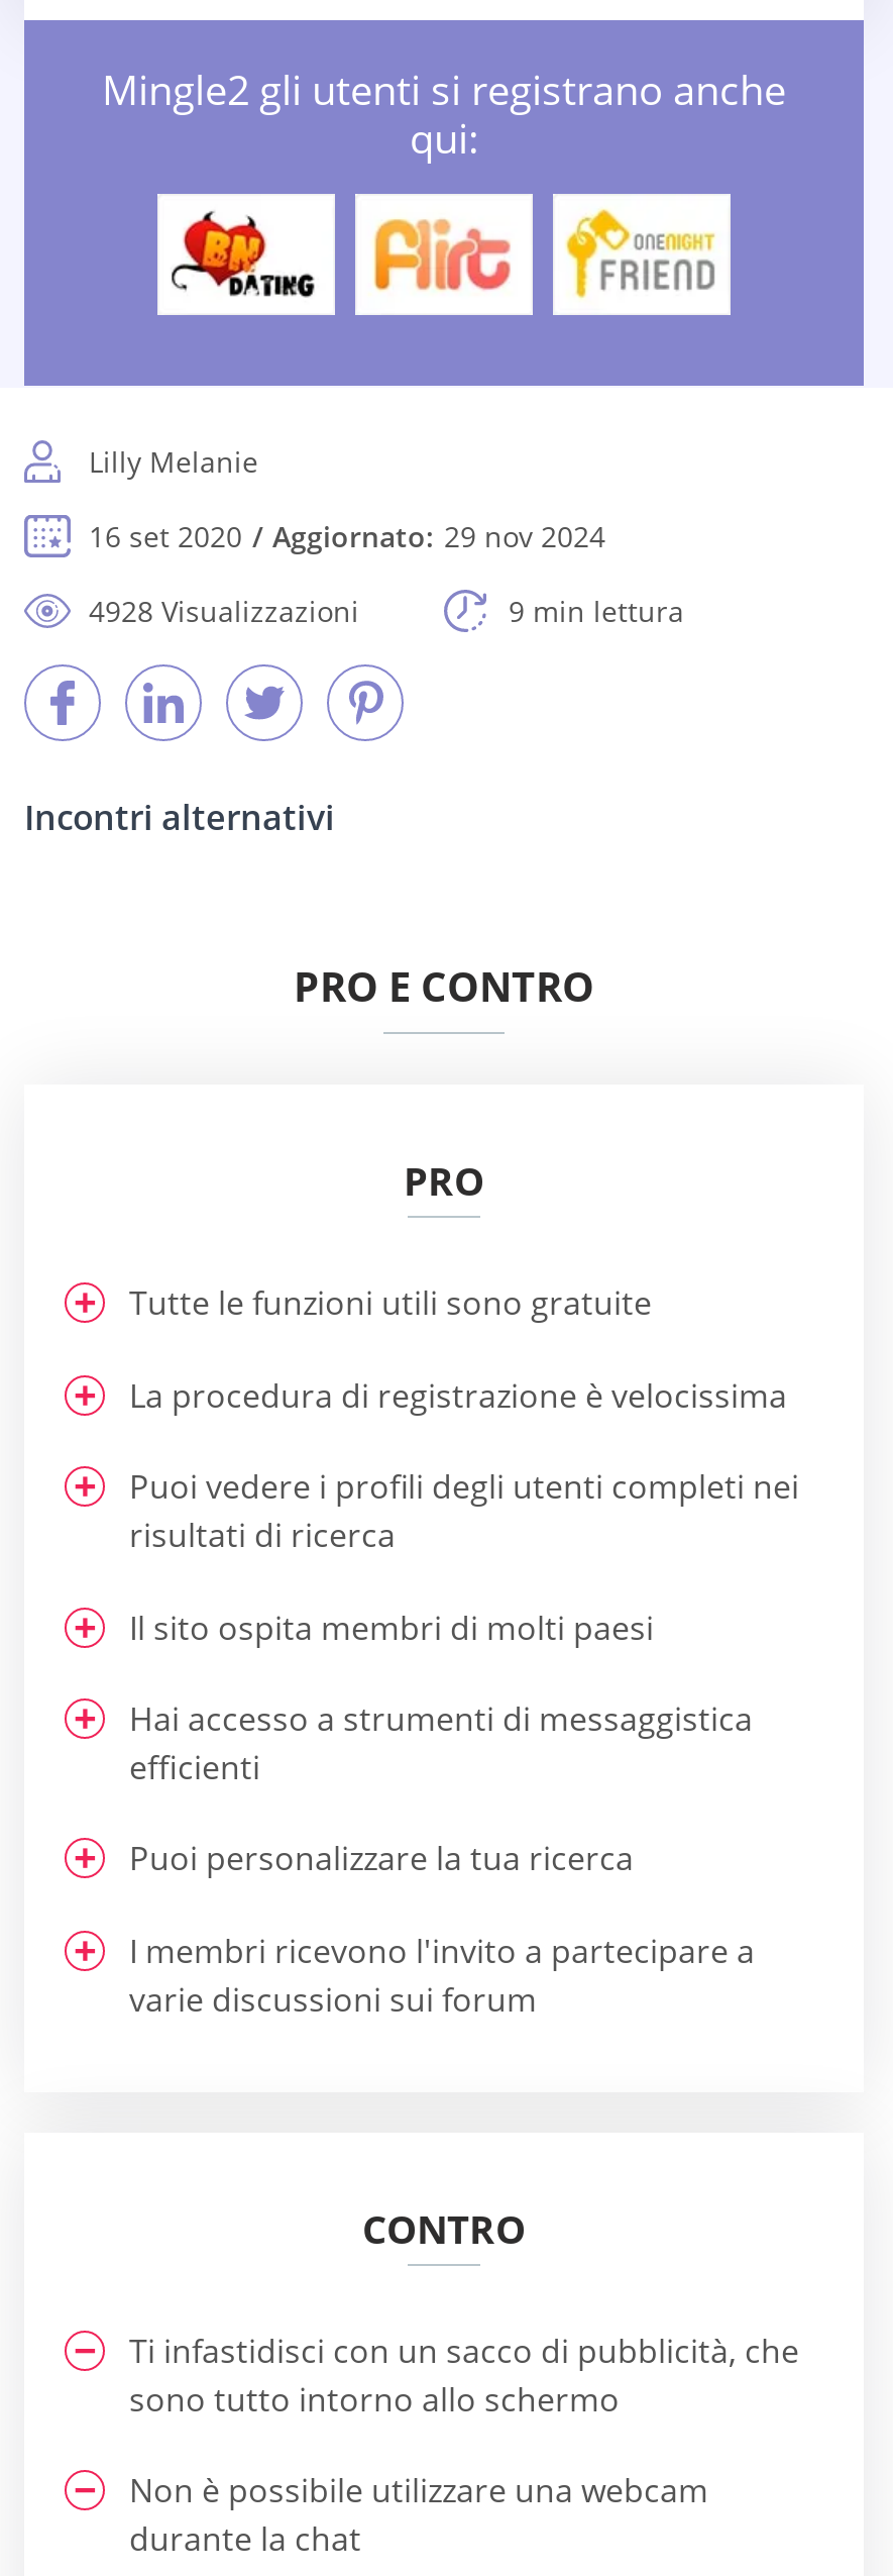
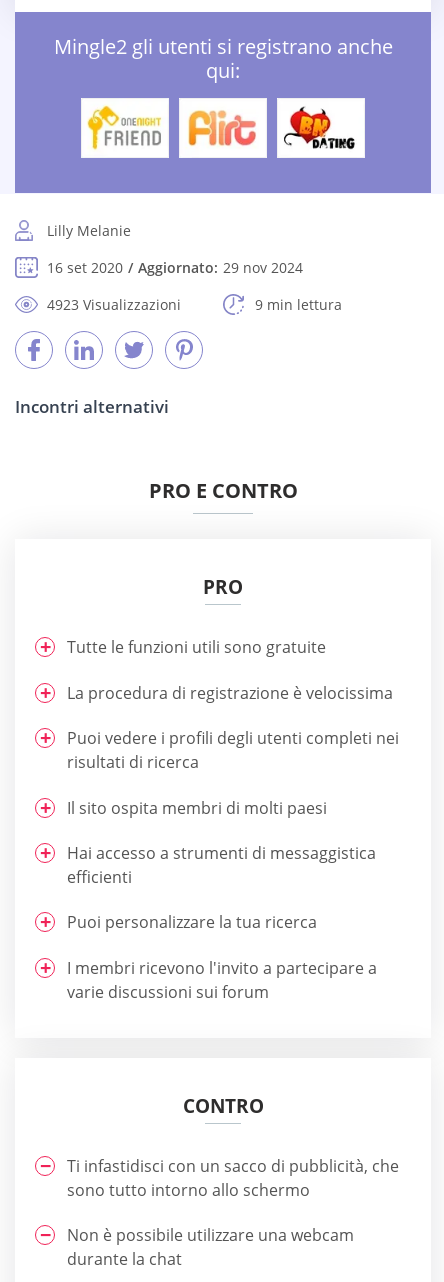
[170,210,319,301] [image] -> [86,105,162,151] [image]
[563,208,716,301] [image] -> [283,106,357,151] [image]
[89,592,359,631] 4928 Visualizzazioni -> [47,295,181,314] 4923 Visualizzazioni

